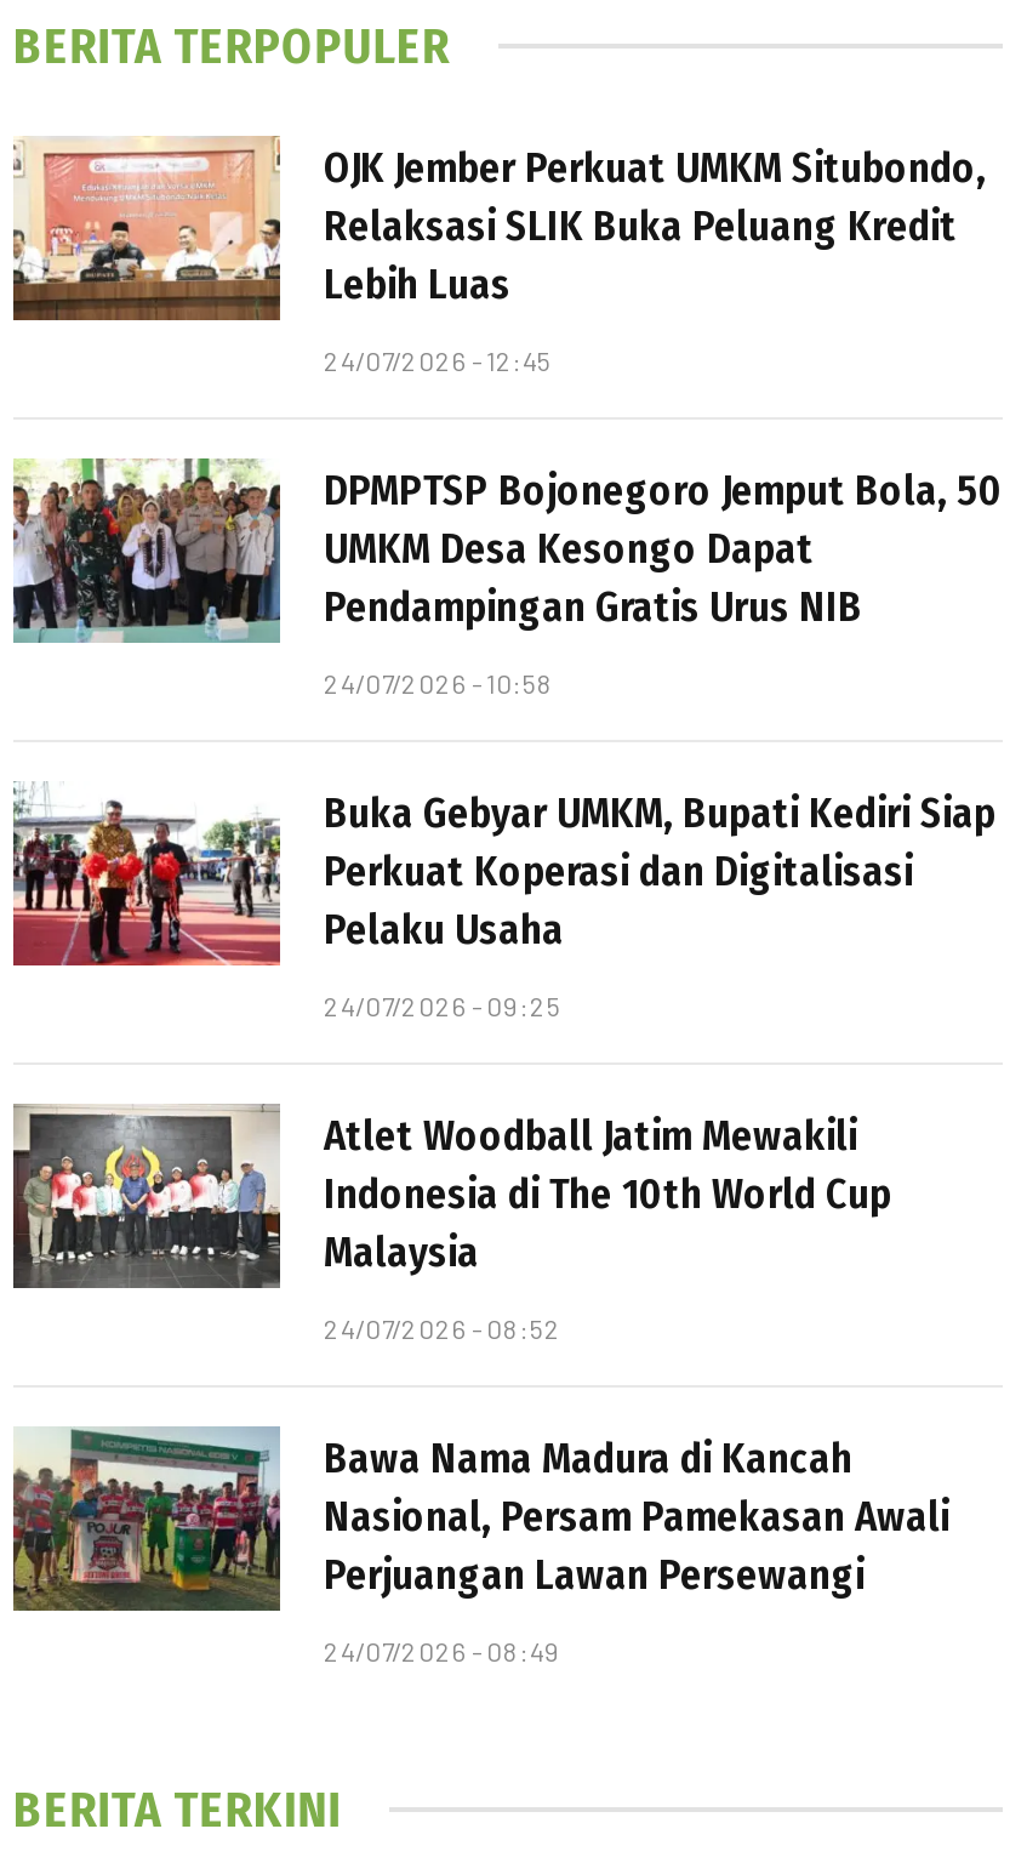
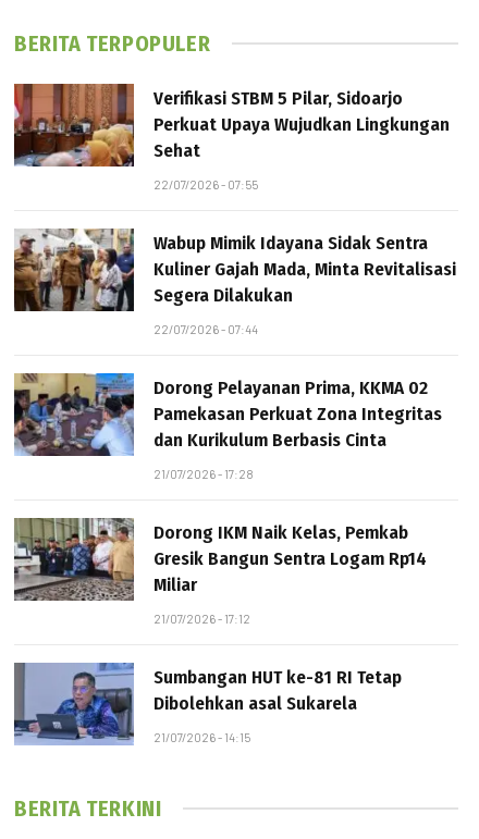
[13,135,986,324] [image] | OJK Jember Perkuat UMKM Situbondo, | Relaksasi SLIK Buka Peluang Kredit | Lebih Luas -> [13,83,450,168] [image] | Verifikasi STBM 5 Pilar, Sidoarjo | Perkuat Upaya Wujudkan Lingkungan | Sehat
[324,343,552,374] 24/07/2026 - 12:45 -> [153,177,258,191] 22/07/2026 - 07:55
[11,457,1003,644] [image] | DPMPTSP Bojonegoro Jemput Bola, 50 | UMKM Desa Kesongo Dapat | Pendampingan Gratis Urus NIB -> [13,227,456,312] [image] | Wabup Mimik Idayana Sidak Sentra | Kuliner Gajah Mada, Minta Revitalisasi | Segera Dilakukan
[324,665,554,697] 24/07/2026 - 10:58 -> [153,322,258,336] 22/07/2026 - 07:44
[11,785,995,969] [image] | Buka Gebyar UMKM, Bupati Kediri Siap | Perkuat Koperasi dan Digitalisasi | Pelaku Usaha -> [13,372,442,457] [image] | Dorong Pelayanan Prima, KKMA 02 | Pamekasan Perkuat Zona Integritas | dan Kurikulum Berbasis Cinta
[324,988,561,1020] 24/07/2026 - 09:25 -> [153,467,254,481] 21/07/2026 - 17:28
[13,1103,891,1289] [image] | Atlet Woodball Jatim Mewakili | Indonesia di The 10th World Cup | Malaysia -> [14,517,427,601] [image] | Dorong IKM Naik Kelas, Pemkab | Gresik Bangun Sentra Logam Rp14 | Miliar
[324,1311,561,1342] 24/07/2026 - 08:52 -> [153,611,250,625] 21/07/2026 - 17:12
[11,1428,949,1614] [image] | Bawa Nama Madura di Kancah | Nasional, Persam Pamekasan Awali | Perjuangan Lawan Persewangi -> [13,662,402,745] [image] | Sumbangan HUT ke-81 RI Tetap | Dibolehkan asal Sukarela
[324,1633,561,1665] 24/07/2026 - 08:49 -> [153,730,250,744] 21/07/2026 - 14:15

